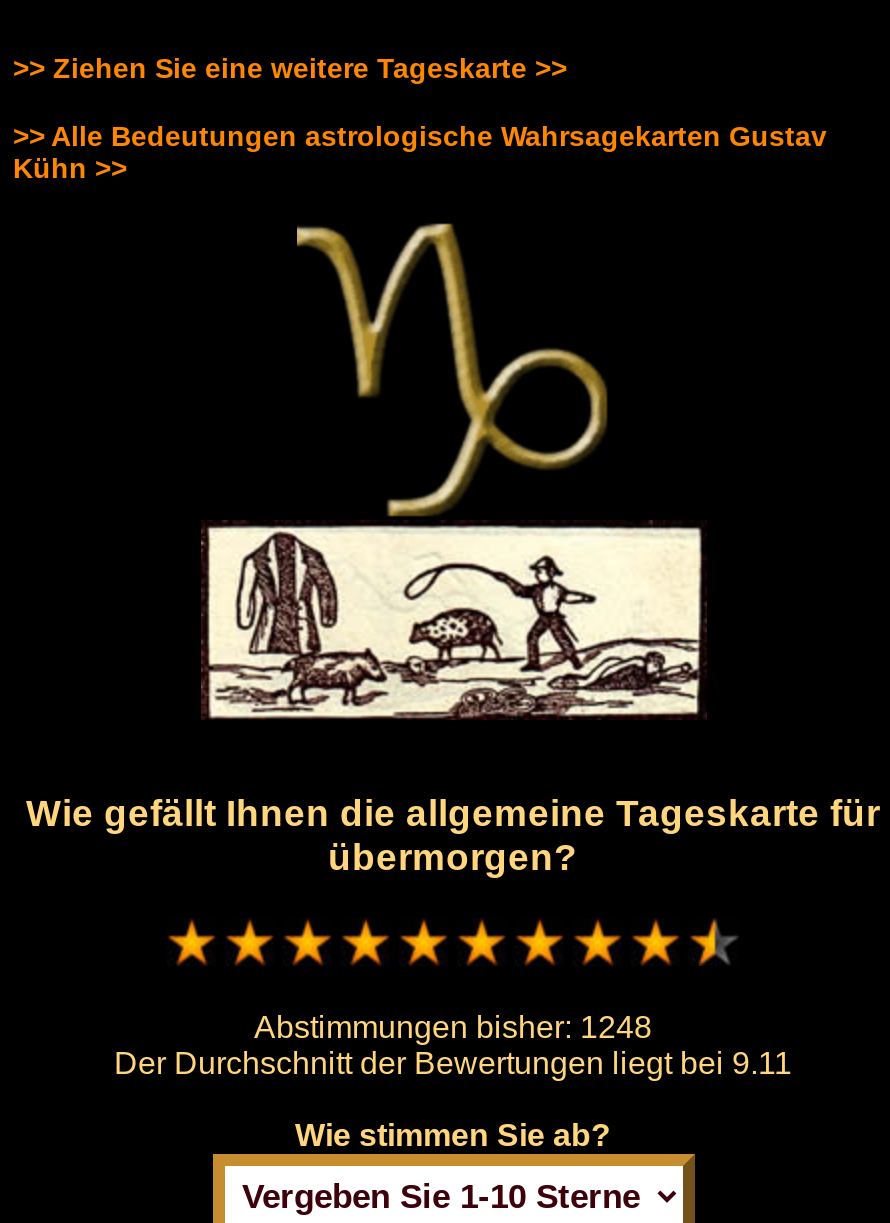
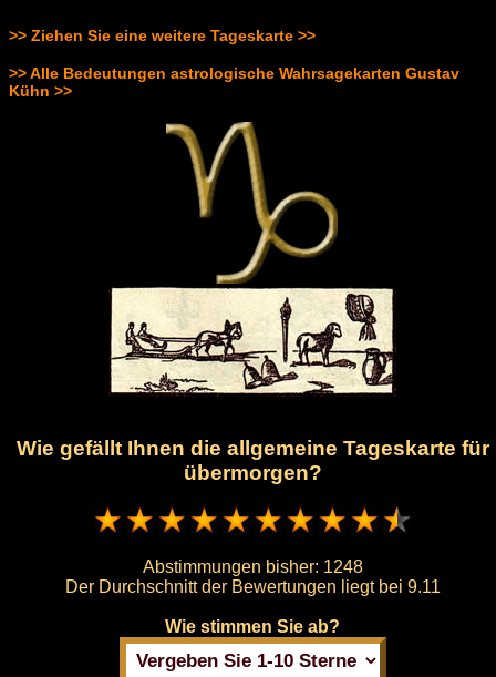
[197,524,707,720] [image] -> [110,287,394,396] [image]

